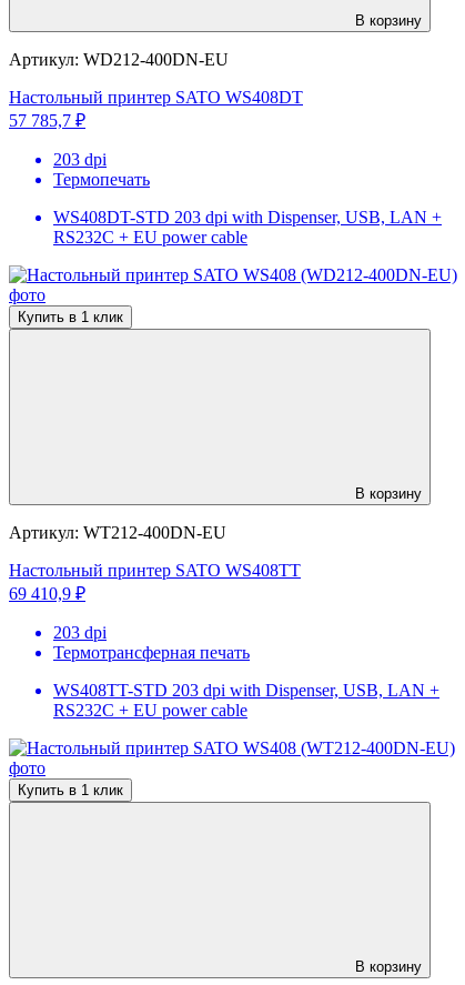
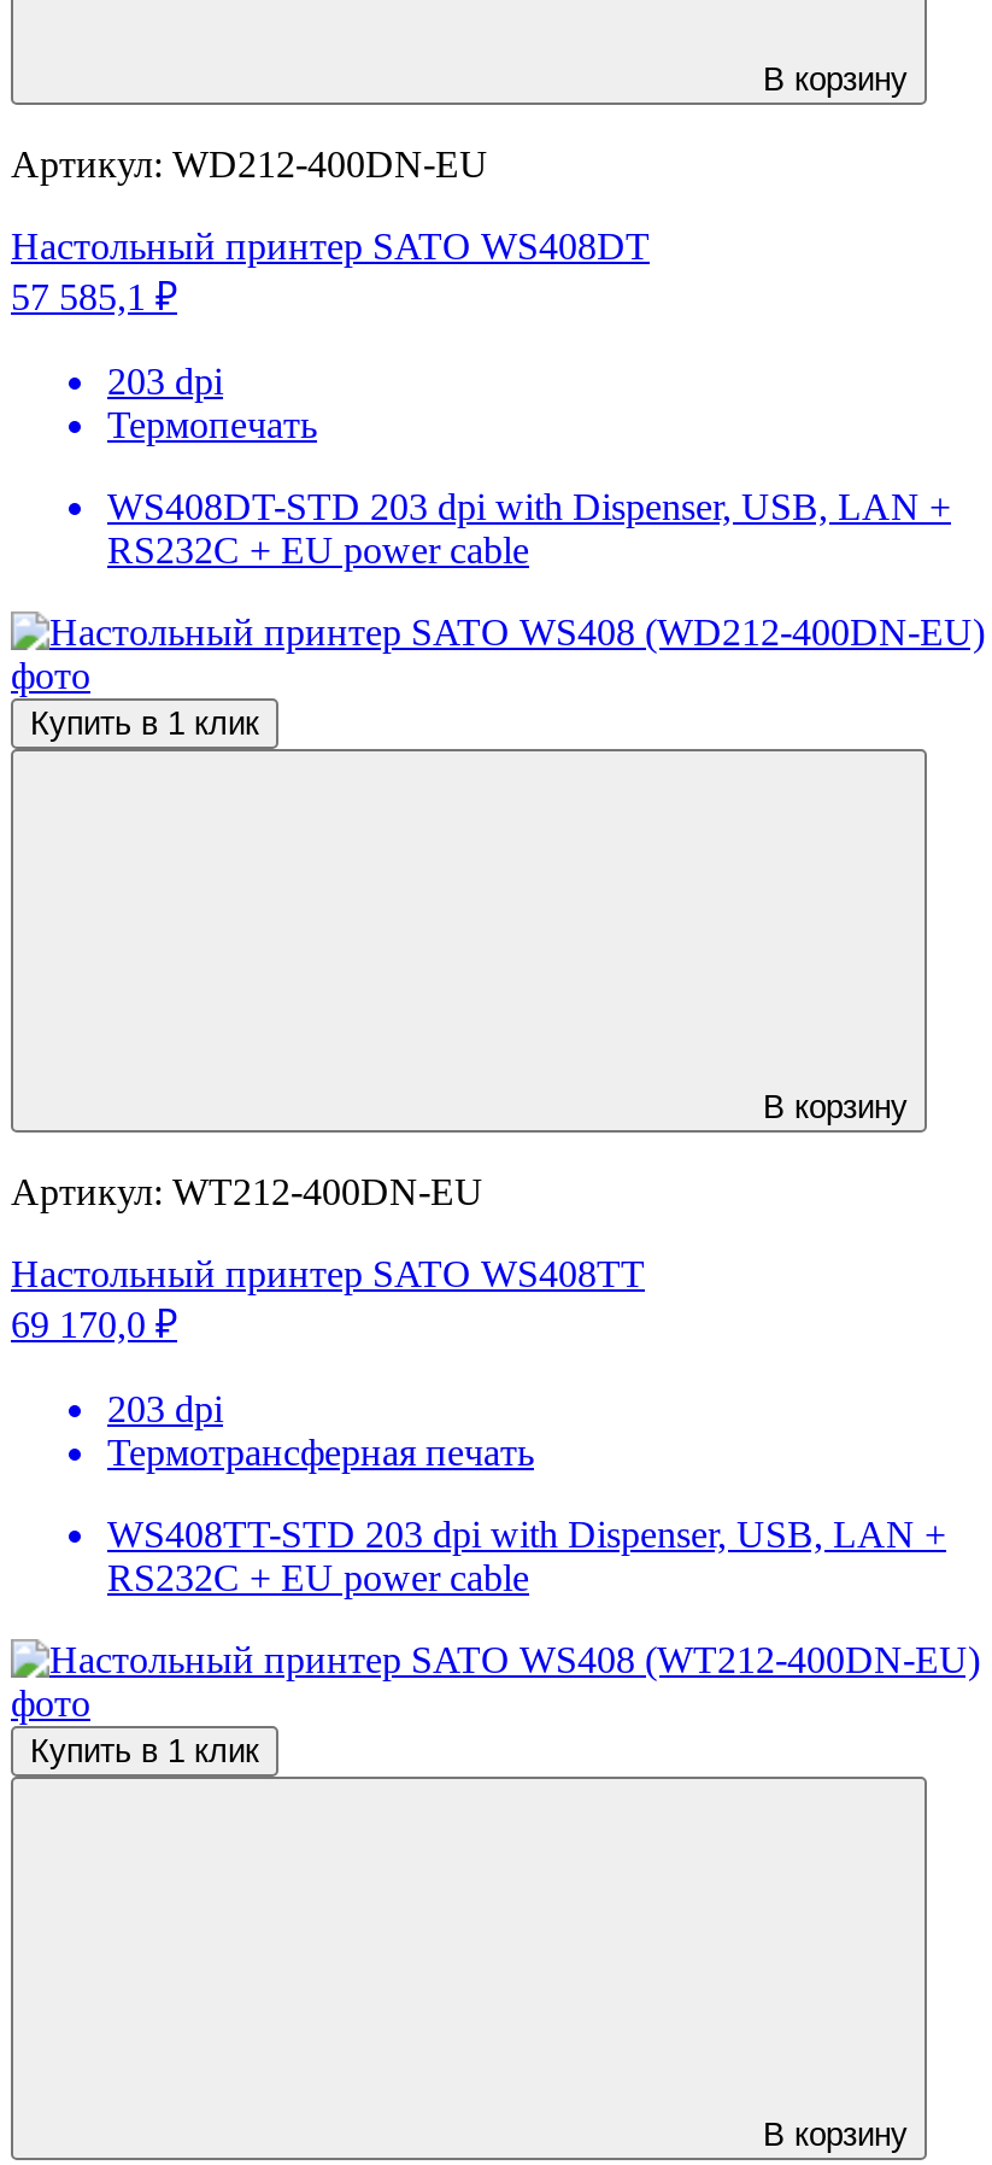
[9,111,85,130] 57 785,7 ₽ -> [11,276,177,317] 57 585,1 ₽
[9,584,85,603] 69 410,9 ₽ -> [11,1304,177,1345] 69 170,0 ₽

